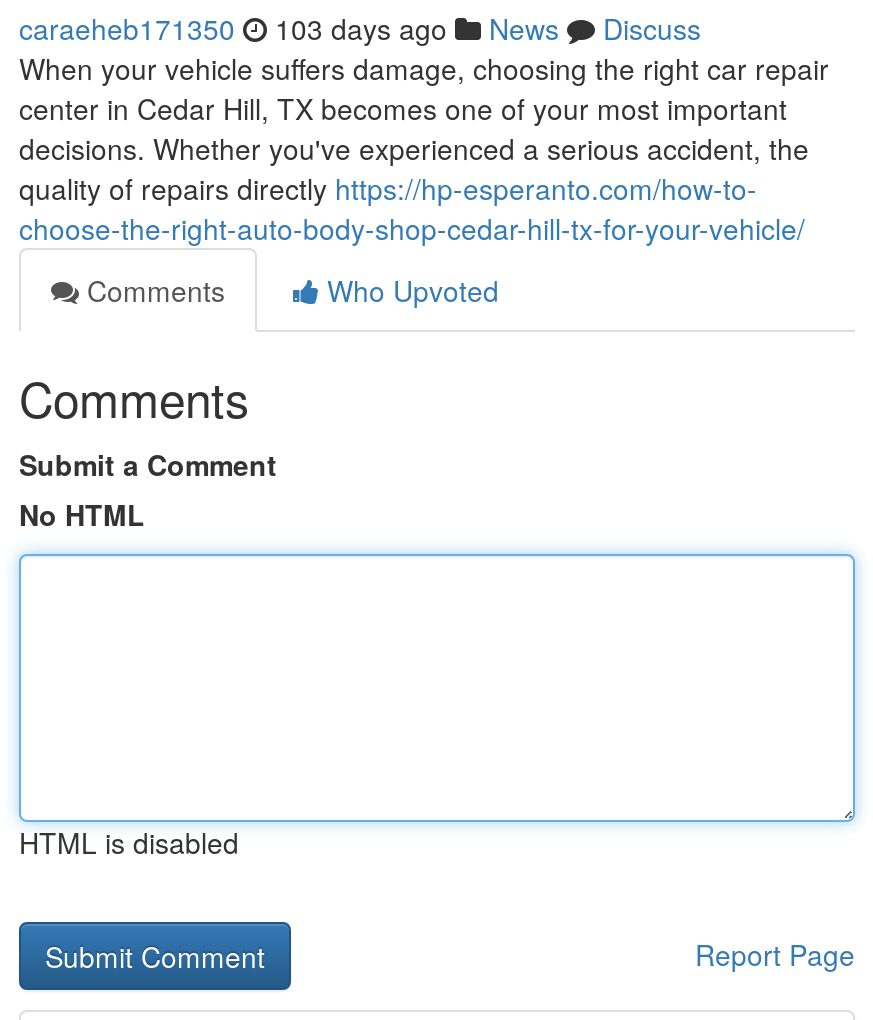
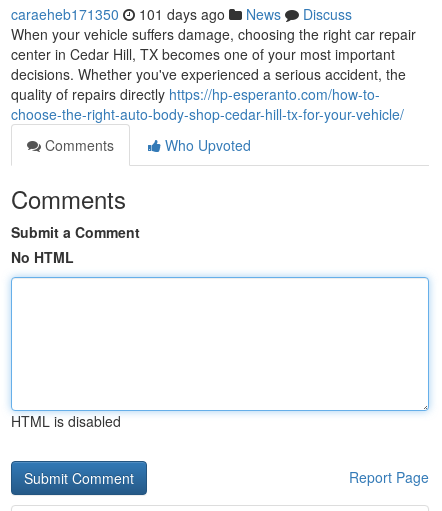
[19,8,701,48] caraeheb171350 103 days ago News Discuss -> [11,4,352,24] caraeheb171350 101 days ago News Discuss

